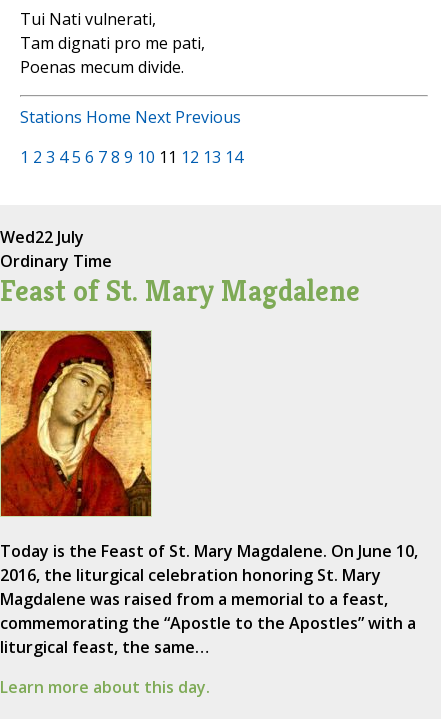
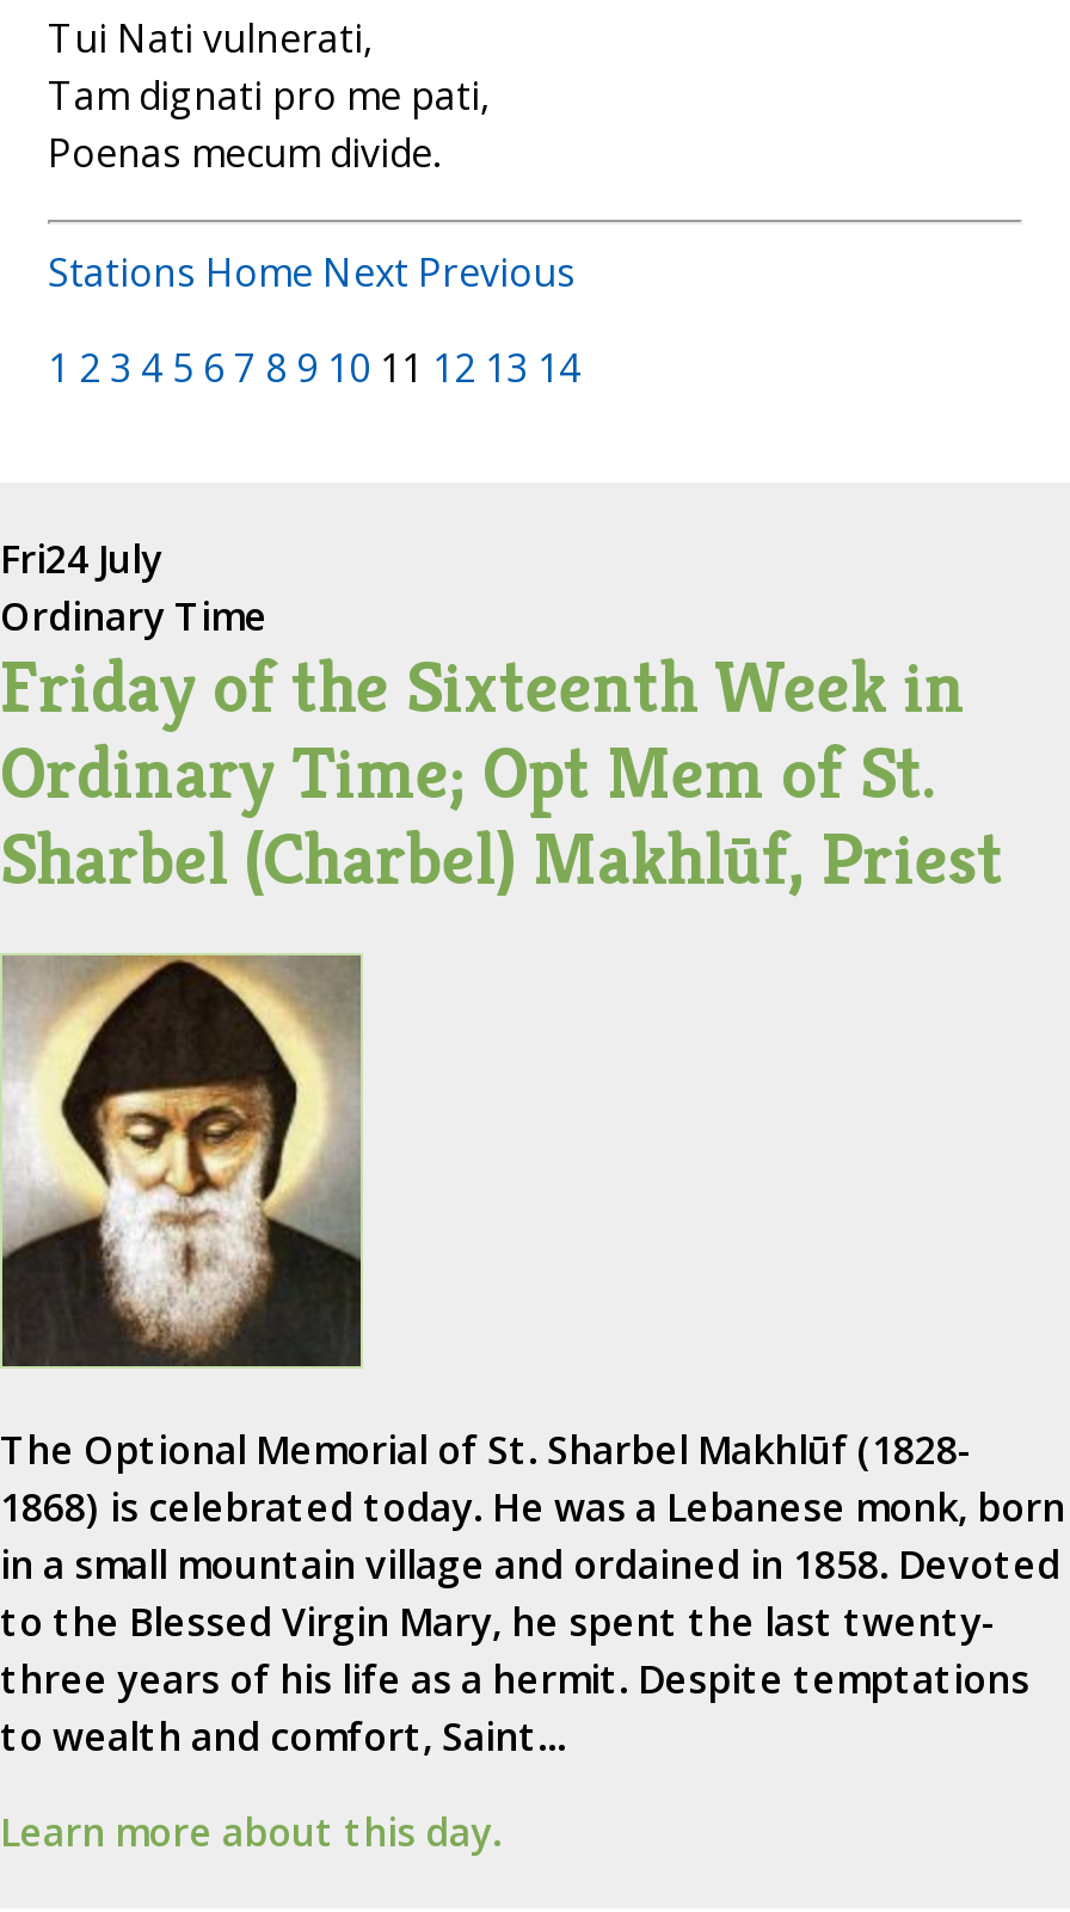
[0,226,84,248] Wed22 July -> [0,534,162,586] Fri24 July
[0,272,360,310] Feast of St. Mary Magdalene -> [0,643,1003,906] Friday of the Sixteenth Week in | Ordinary Time; Opt Mem of St. | Sharbel (Charbel) Makhlūf, Priest
[3,390,152,508] [image] -> [7,953,363,1264] [image]
[0,539,418,657] Today is the Feast of St. Mary Magdalene. On June 10, | 2016, the liturgical celebration honoring St. Mary | Magdalene was raised from a memorial to a feast, | commemorating the “Apostle to the Apostles” with a | liturgical feast, the same… -> [0,1422,1065,1762] The Optional Memorial of St. Sharbel Makhlūf (1828- | 1868) is celebrated today. He was a Lebanese monk, born | in a small mountain village and ordained in 1858. Devoted | to the Blessed Virgin Mary, he spent the last twenty- | three years of his life as a hermit. Despite temptations | to wealth and comfort, Saint…

